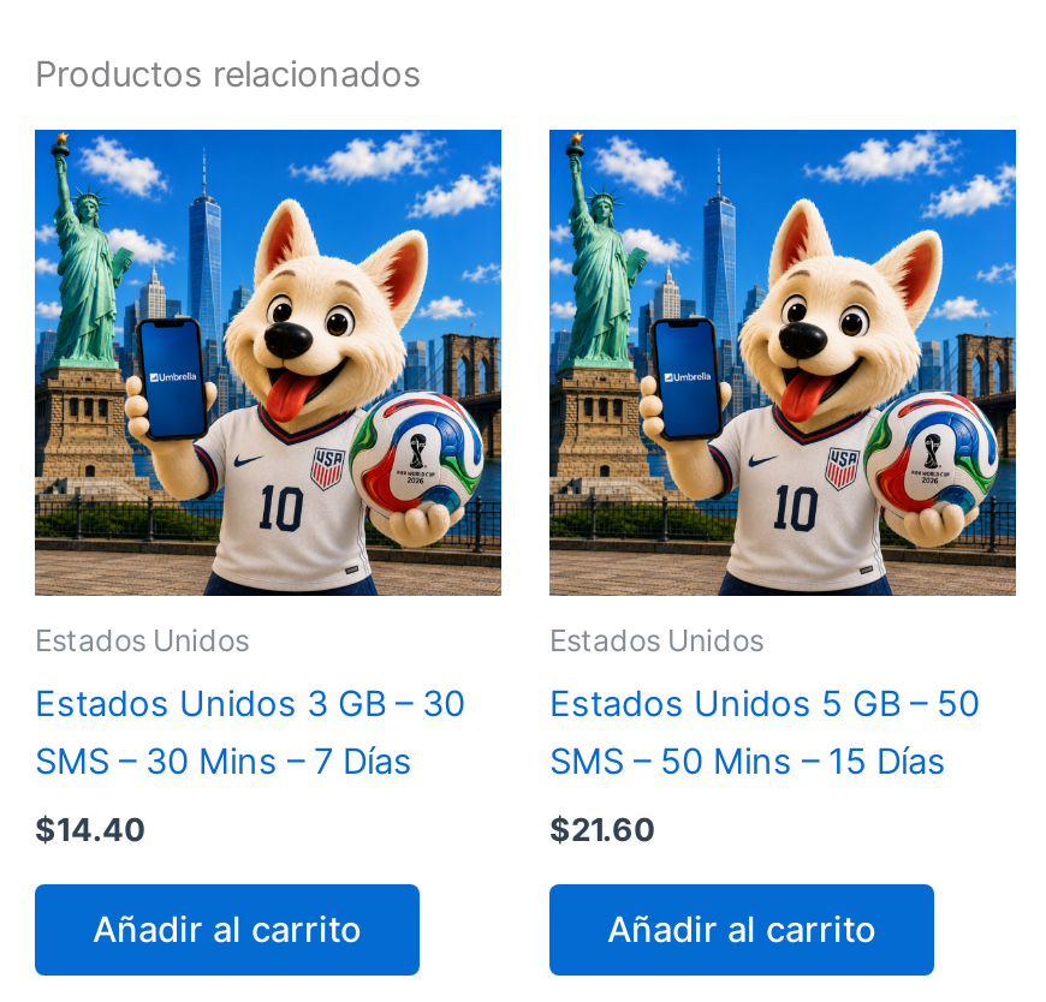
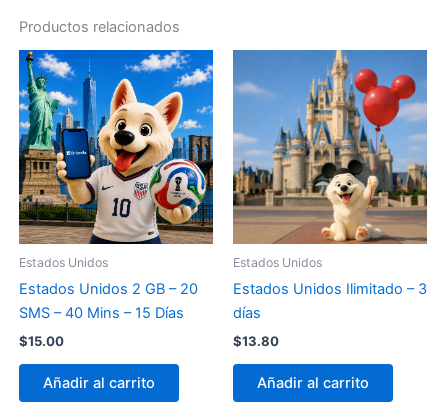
[547,127,1018,784] [image] | Estados Unidos 5 GB – 50 | SMS – 50 Mins – 15 Días -> [232,50,428,322] [image] | Estados Unidos Ilimitado – 3 | días
[35,683,465,727] Estados Unidos 3 GB – 30 -> [19,280,198,298] Estados Unidos 2 GB – 20
[35,741,412,784] SMS – 30 Mins – 7 Días -> [19,304,184,322] SMS – 40 Mins – 15 Días
[35,809,145,847] $14.40 -> [19,333,64,349] $15.00
[549,809,655,847] $21.60 -> [233,333,279,349] $13.80

